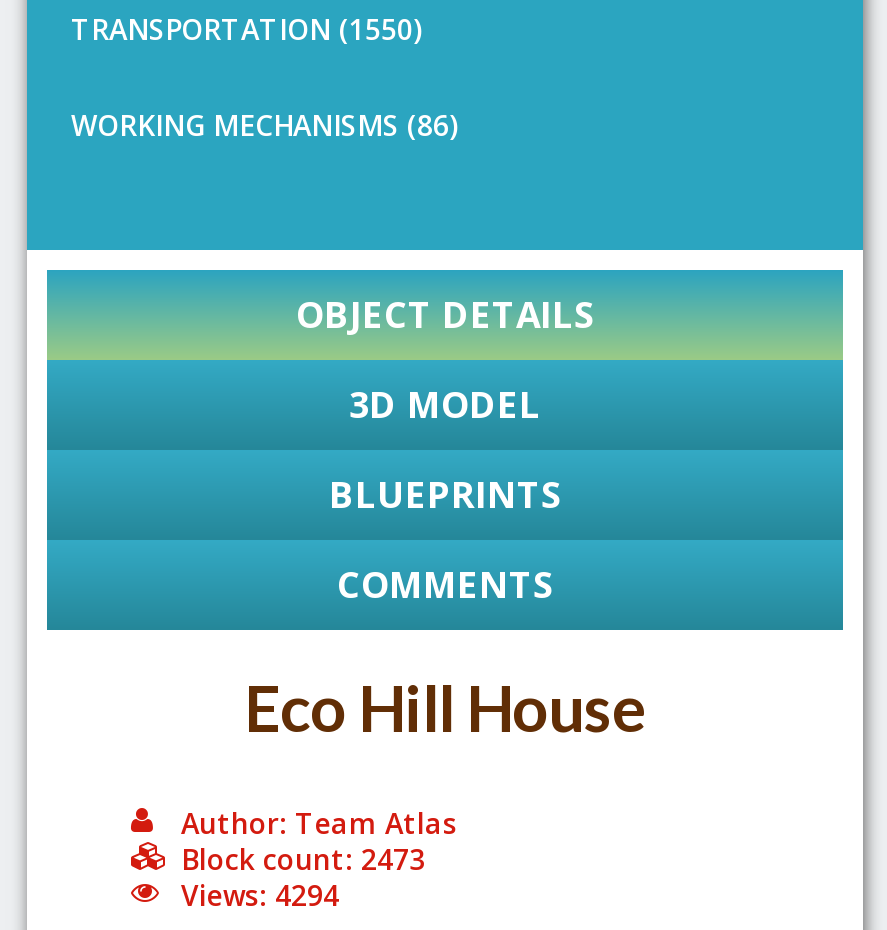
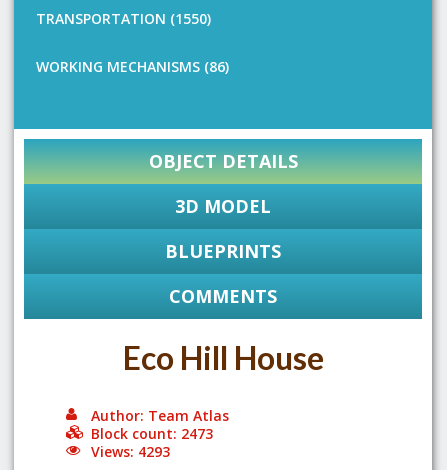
[181,876,339,914] Views: 4294 -> [91,442,170,461] Views: 4293

